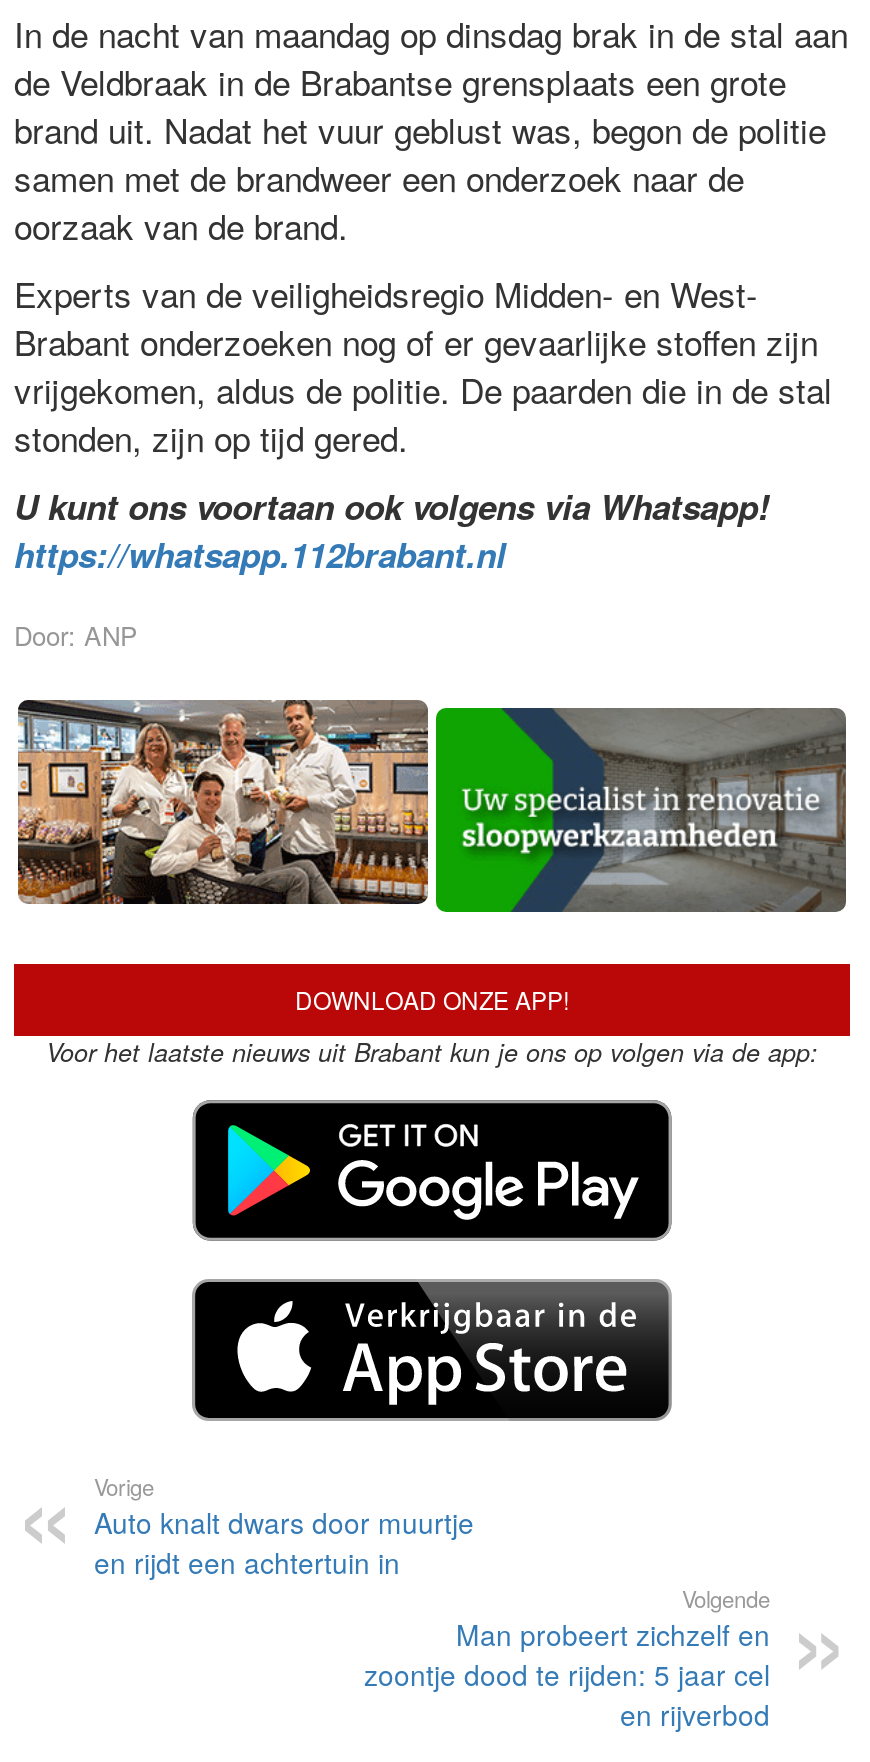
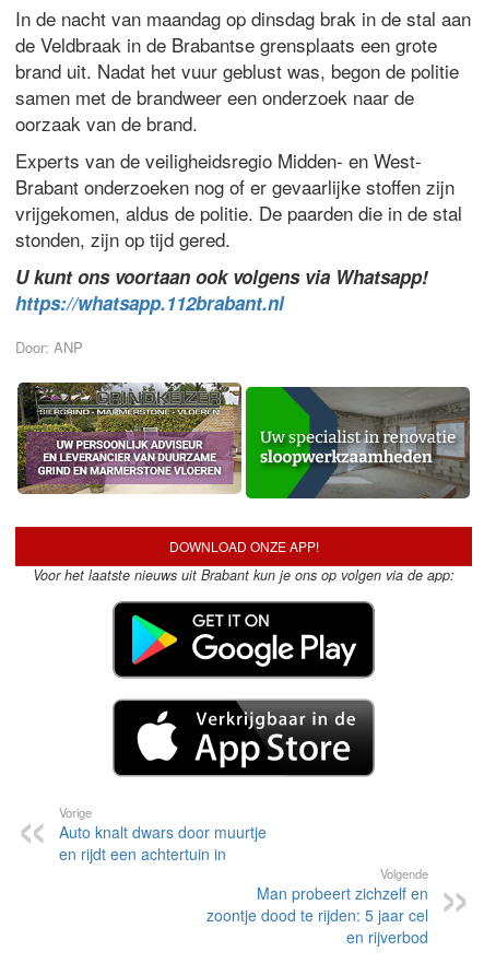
[16,700,428,906] [image] -> [16,381,241,495] [image]

